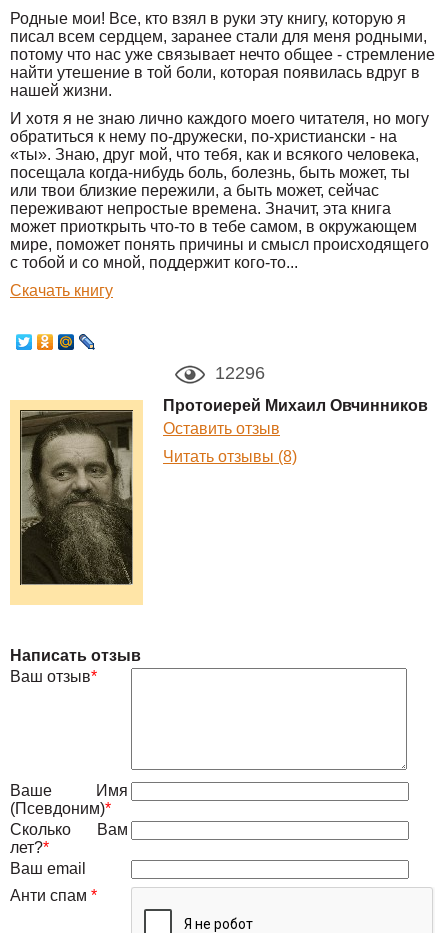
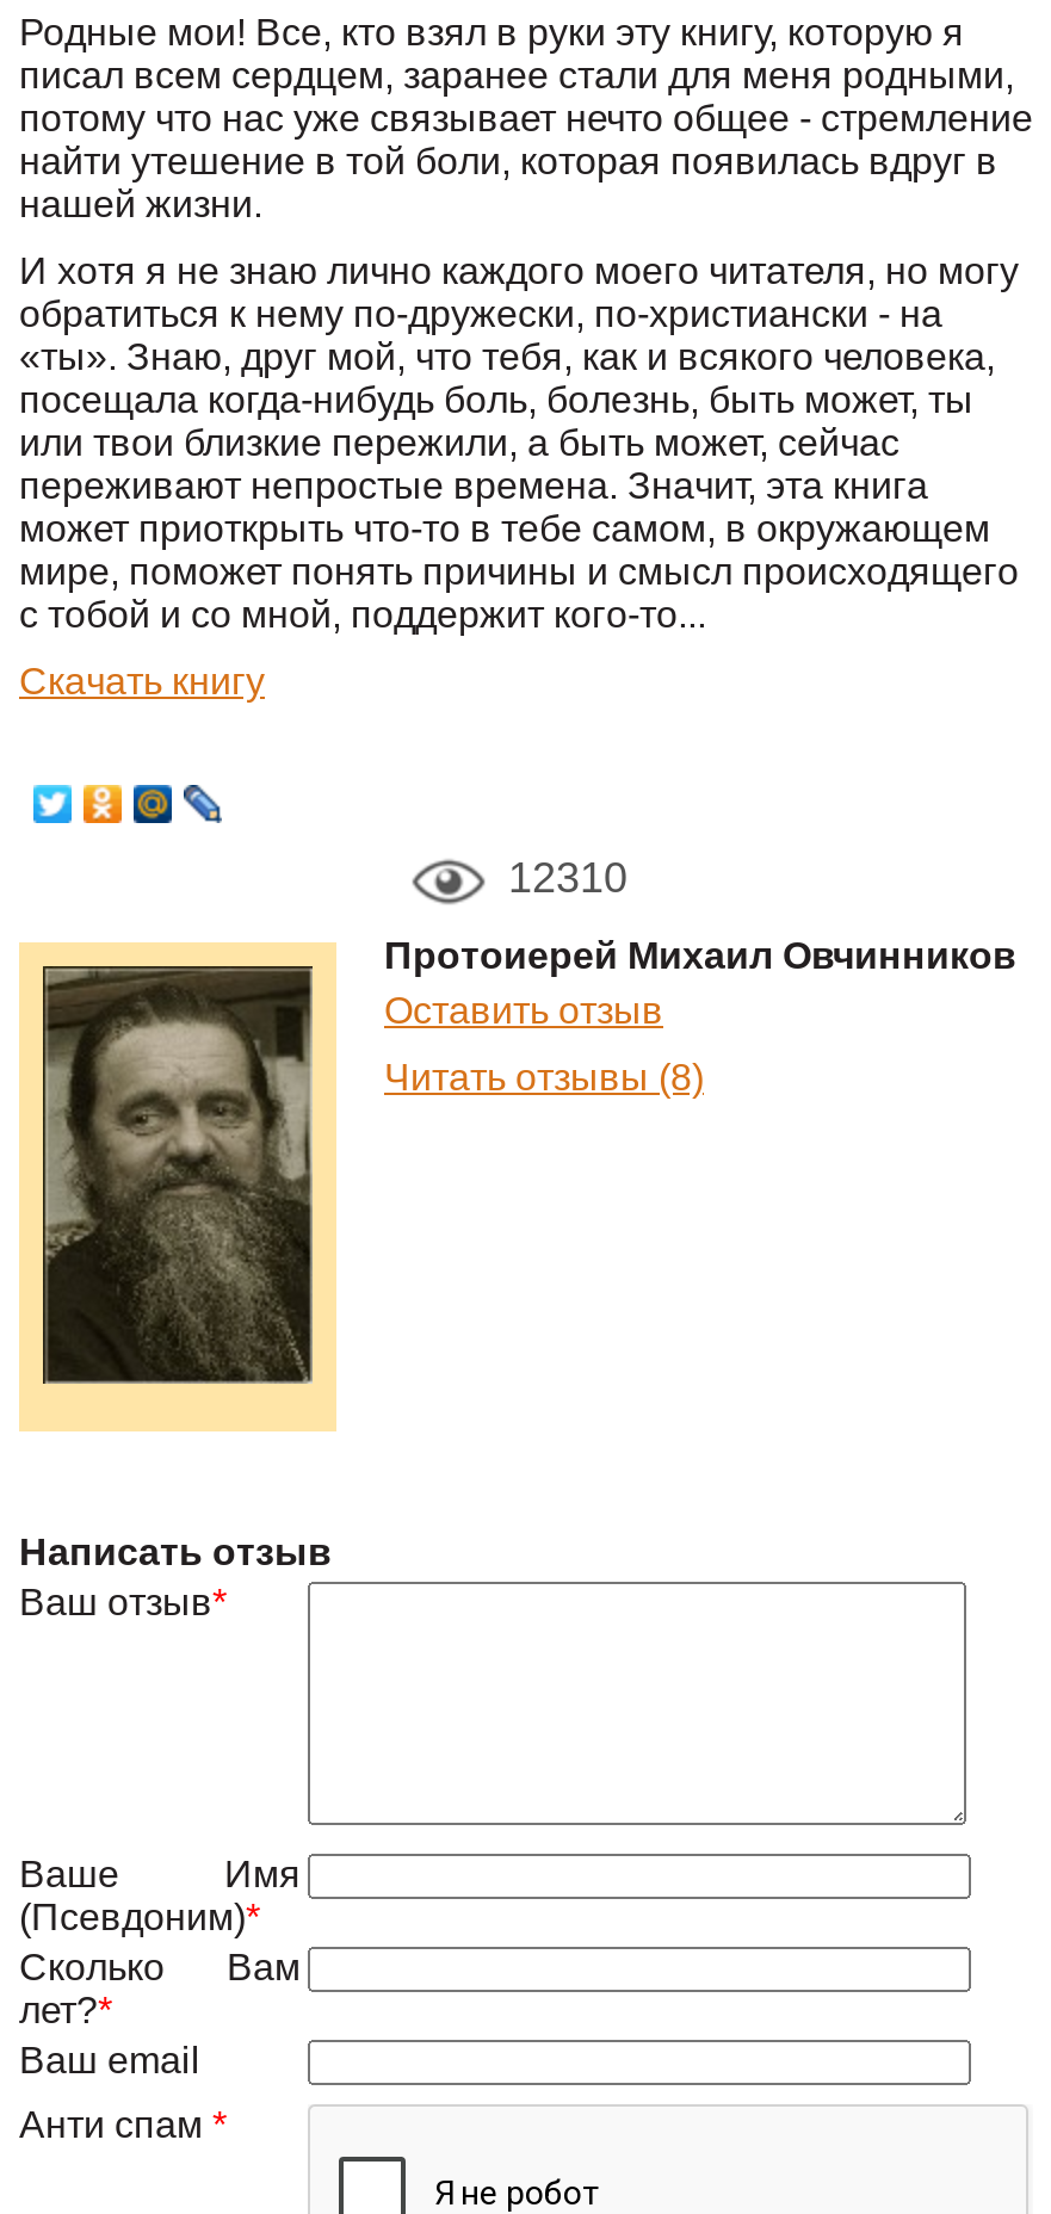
[215,362,265,382] 12296 -> [508,853,627,901] 12310

